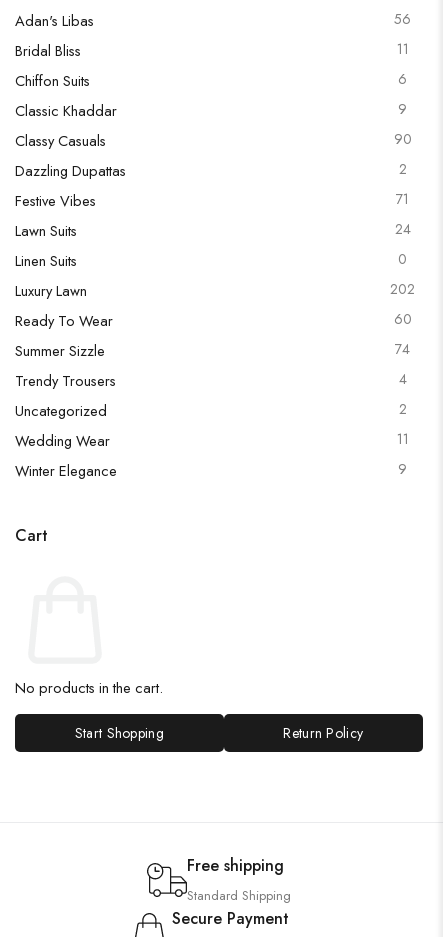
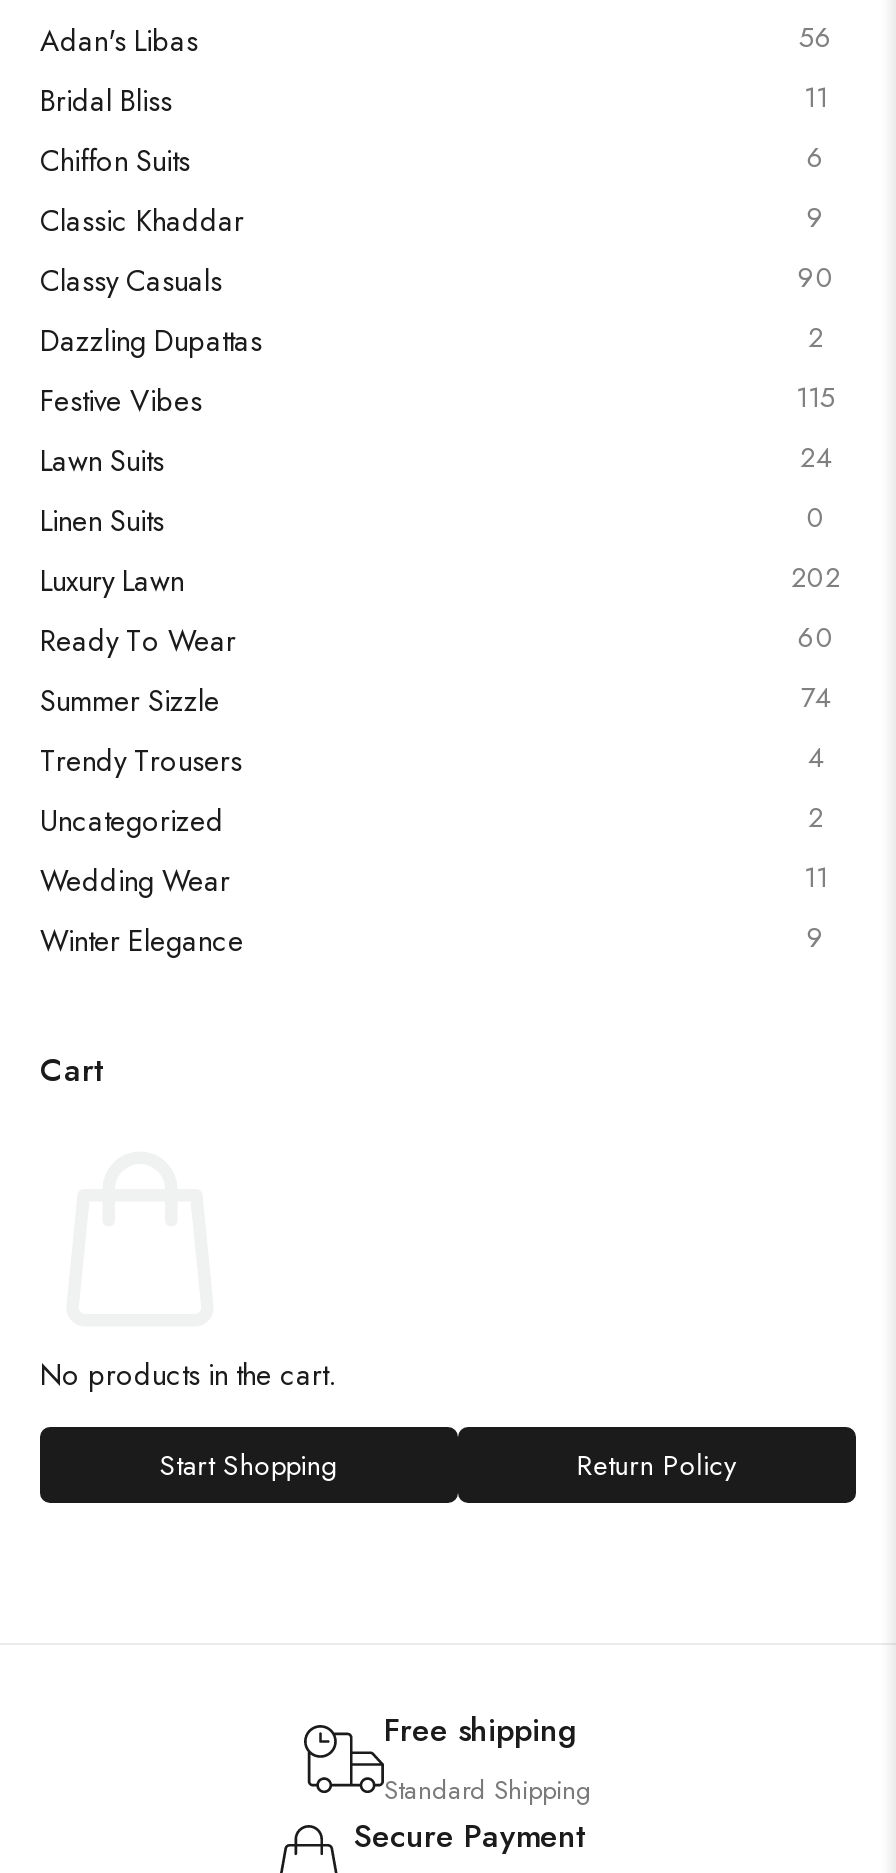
[396,189,409,209] 71 -> [796,377,836,417] 115

